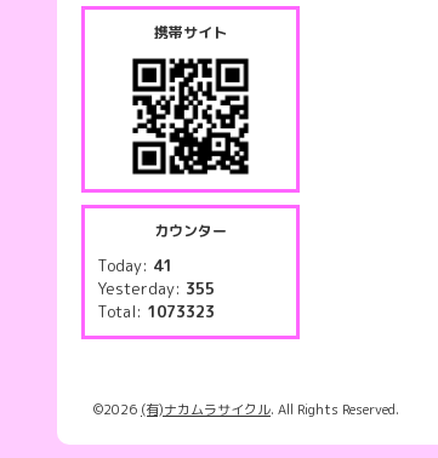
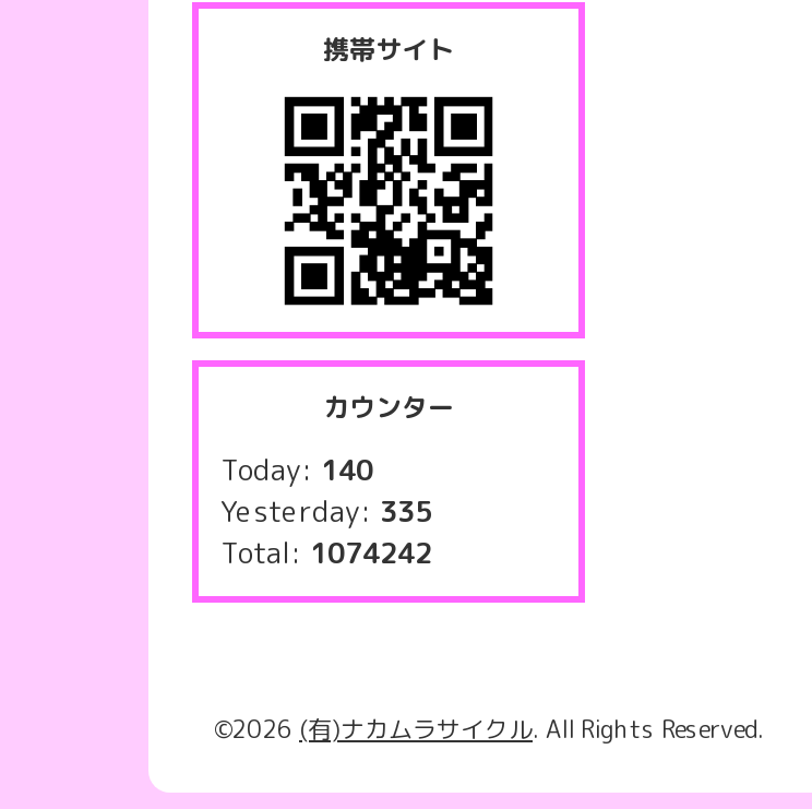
[97,254,172,276] Today: 41 -> [220,450,373,489] Today: 140
[97,277,215,299] Yesterday: 355 -> [220,491,432,531] Yesterday: 335
[97,300,215,322] Total: 1073323 -> [220,533,432,572] Total: 1074242

